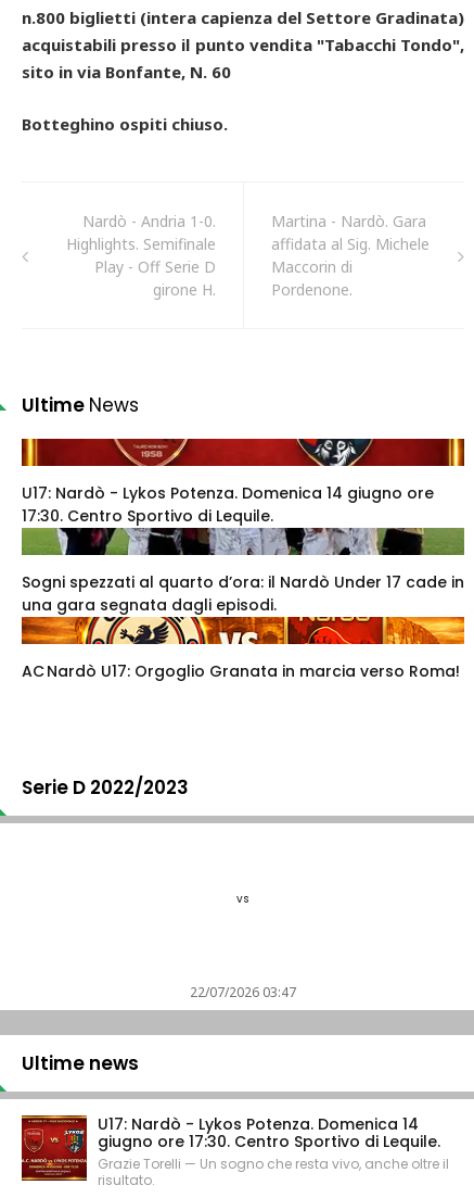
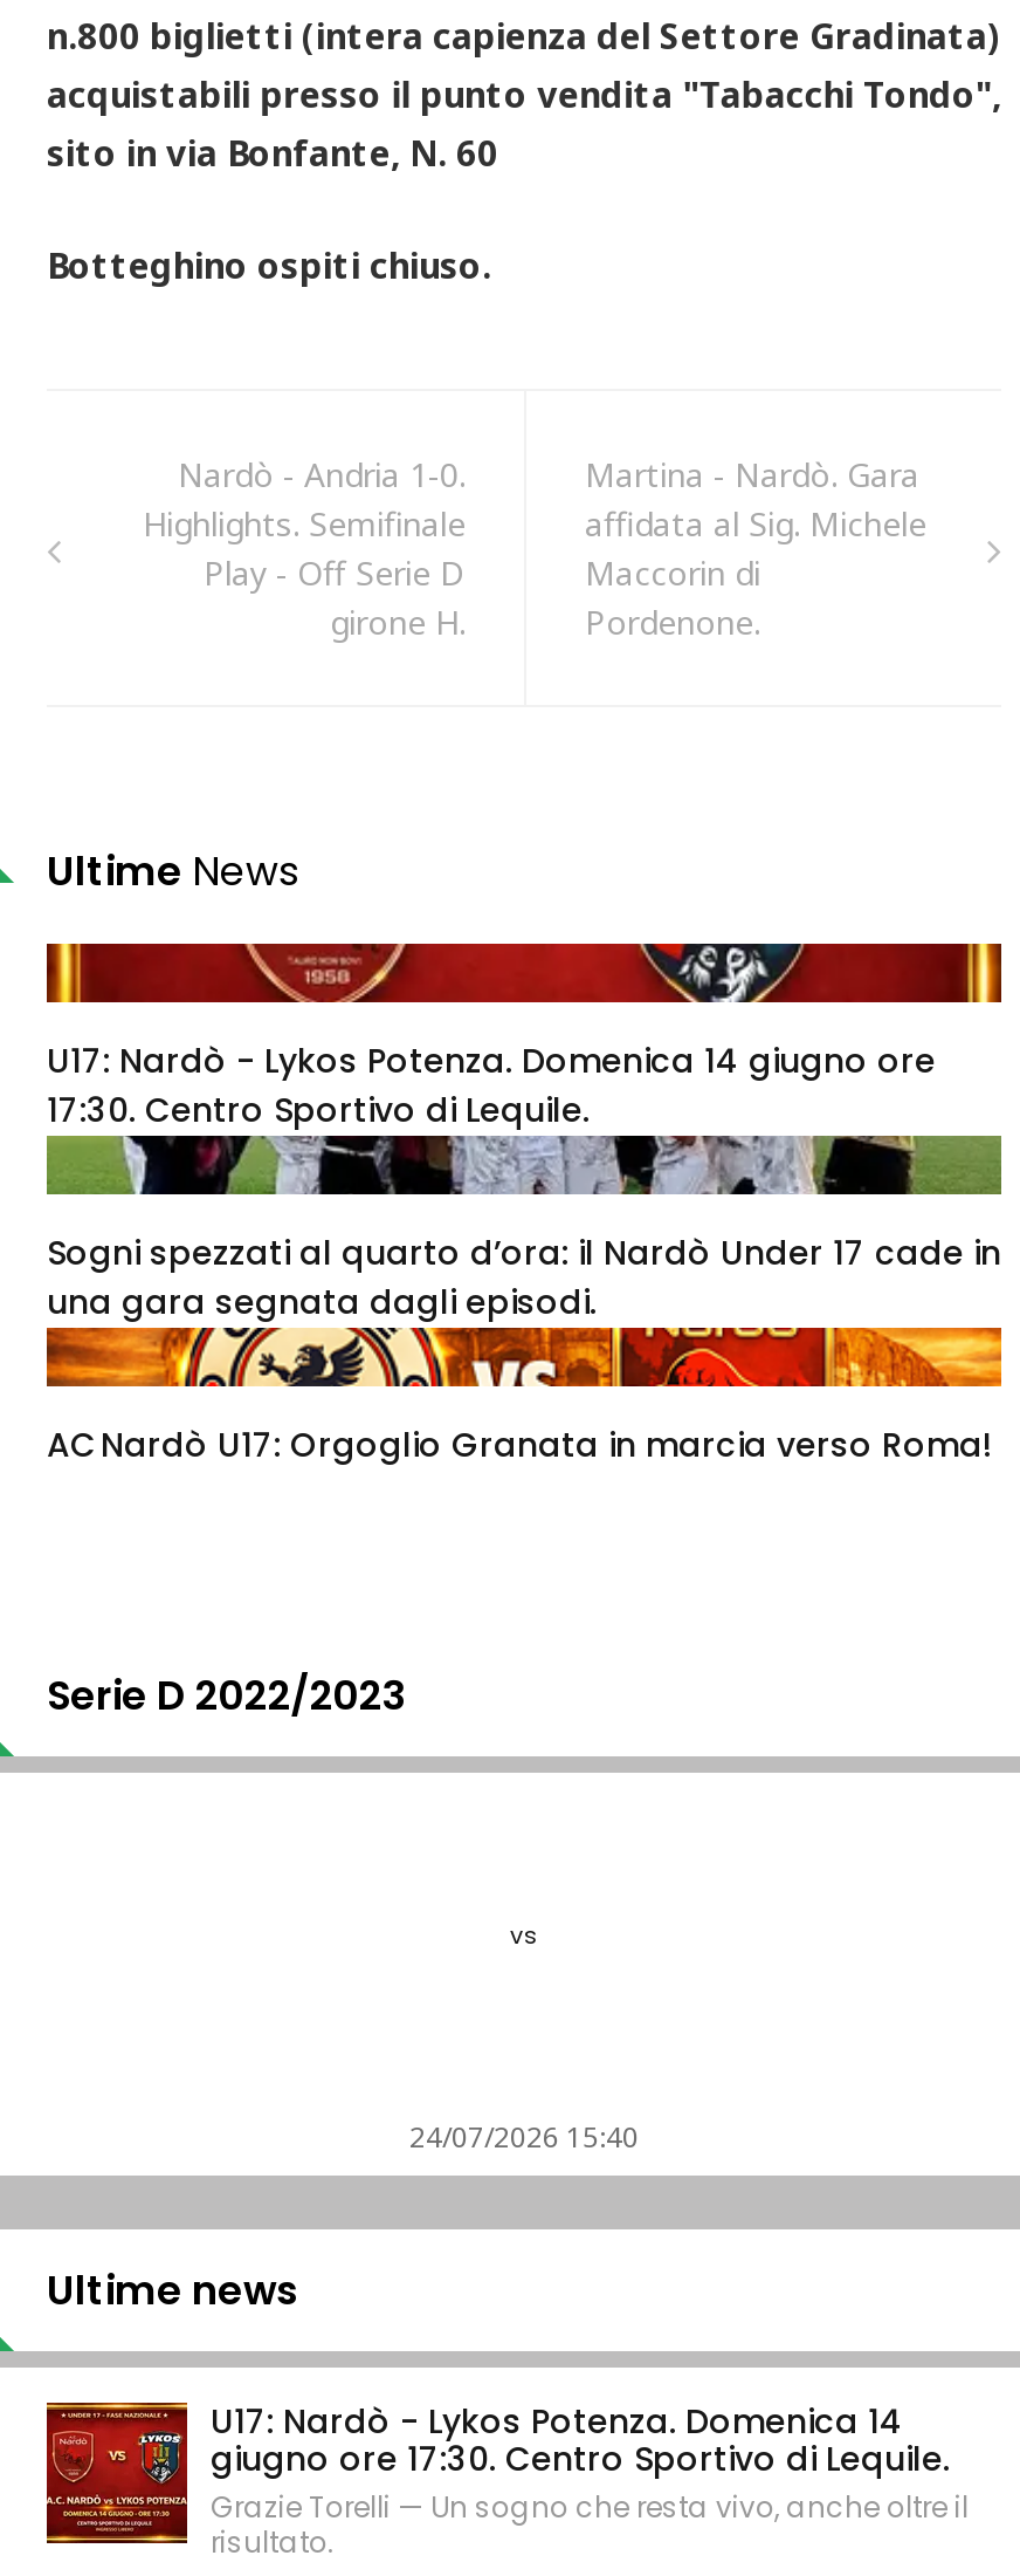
[190,983,296,1001] 22/07/2026 03:47 -> [409,2117,639,2157] 24/07/2026 15:40

